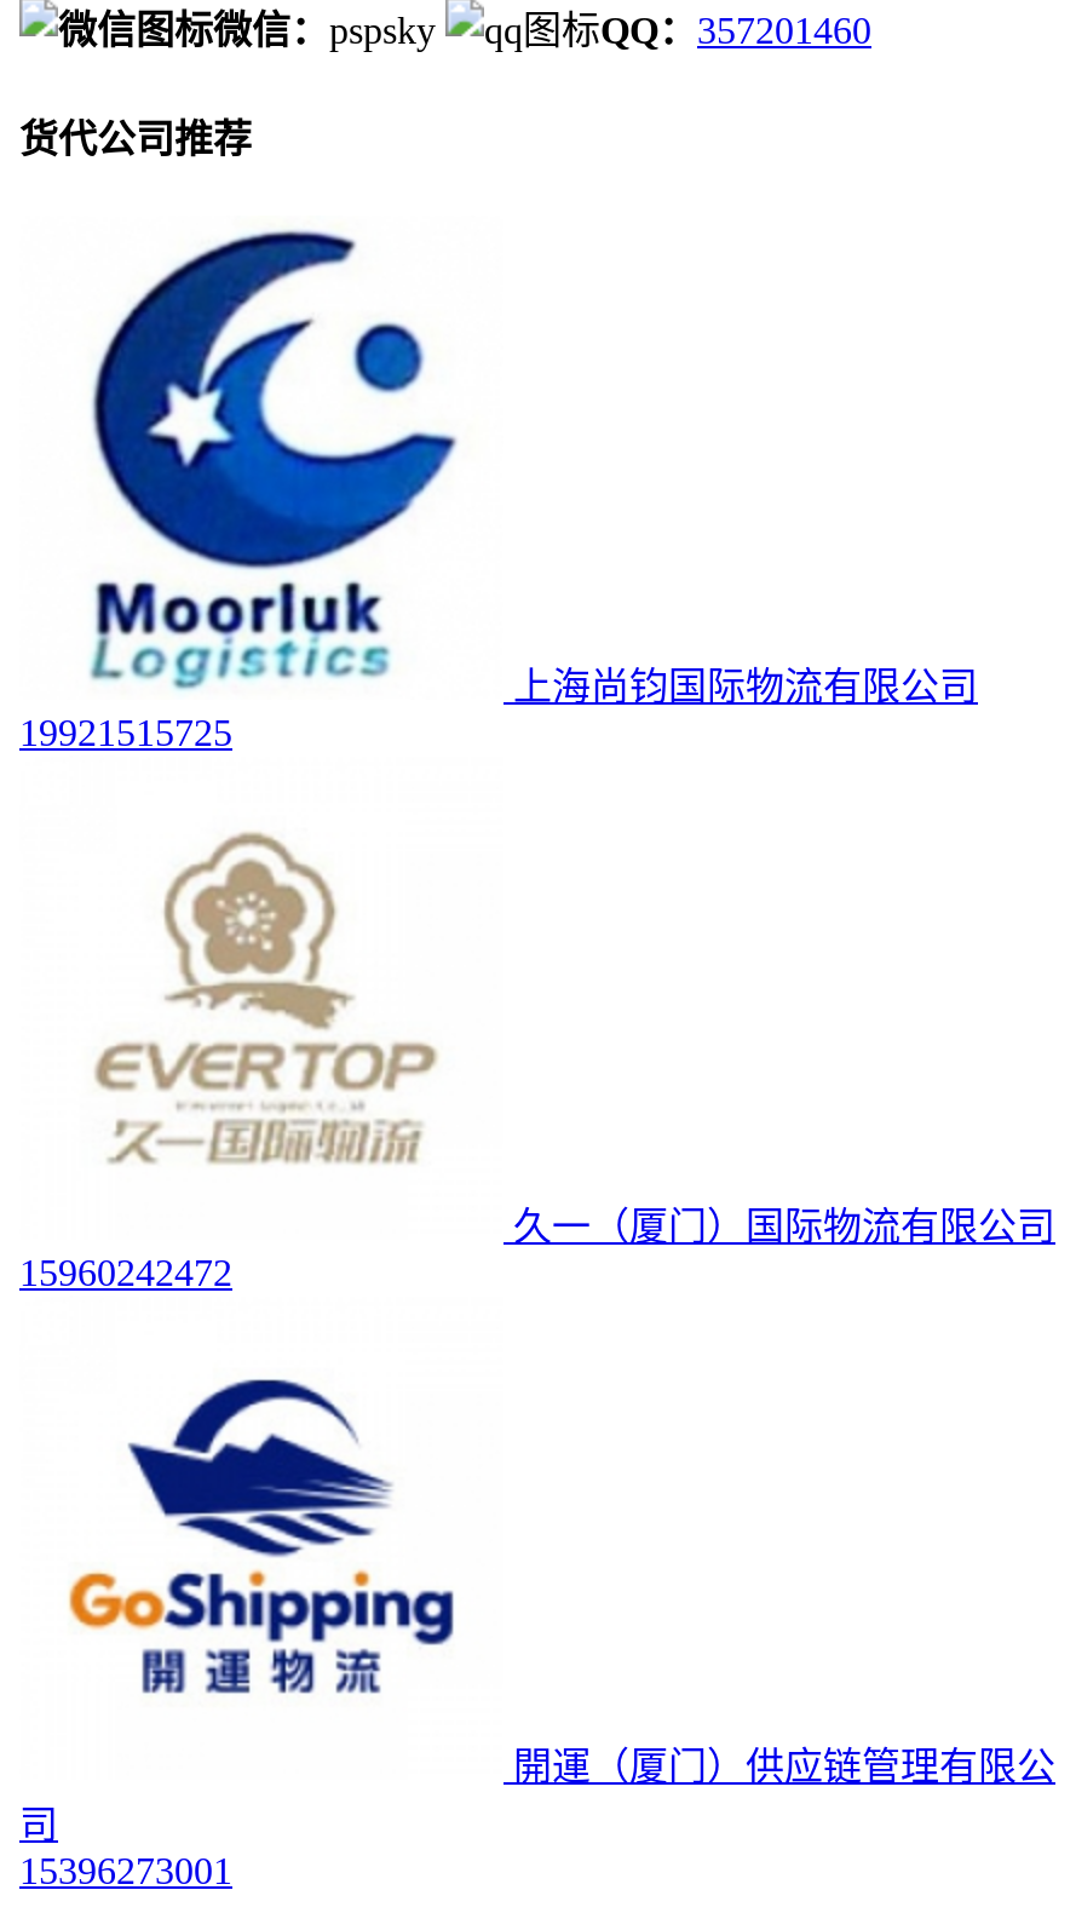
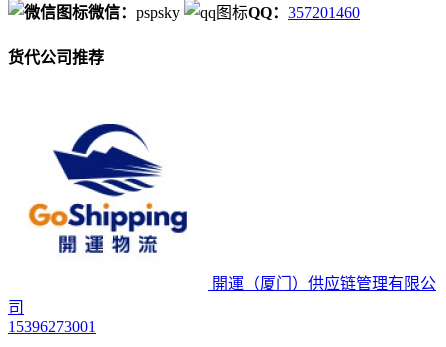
[19,228,978,753] [image] | 上海尚钧国际物流有限公司 | 19921515725 -> none
[19,831,1055,1293] [image] | 久一（厦门）国际物流有限公司 | 15960242472 -> none

